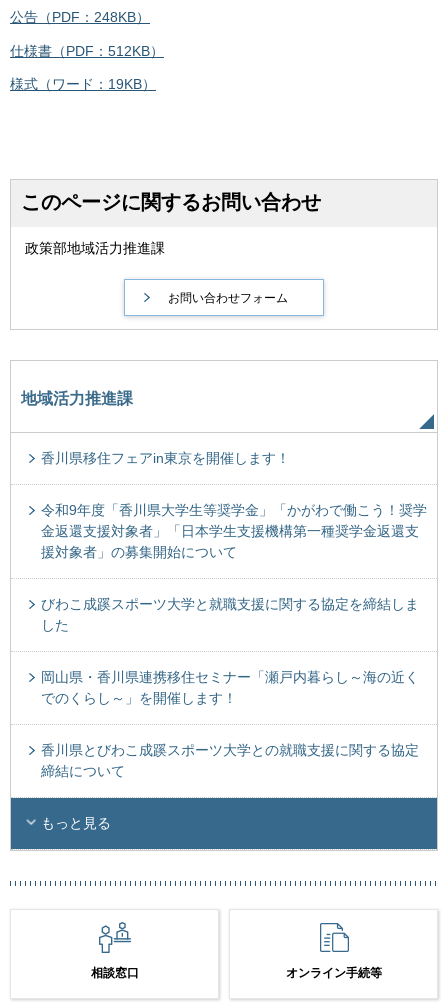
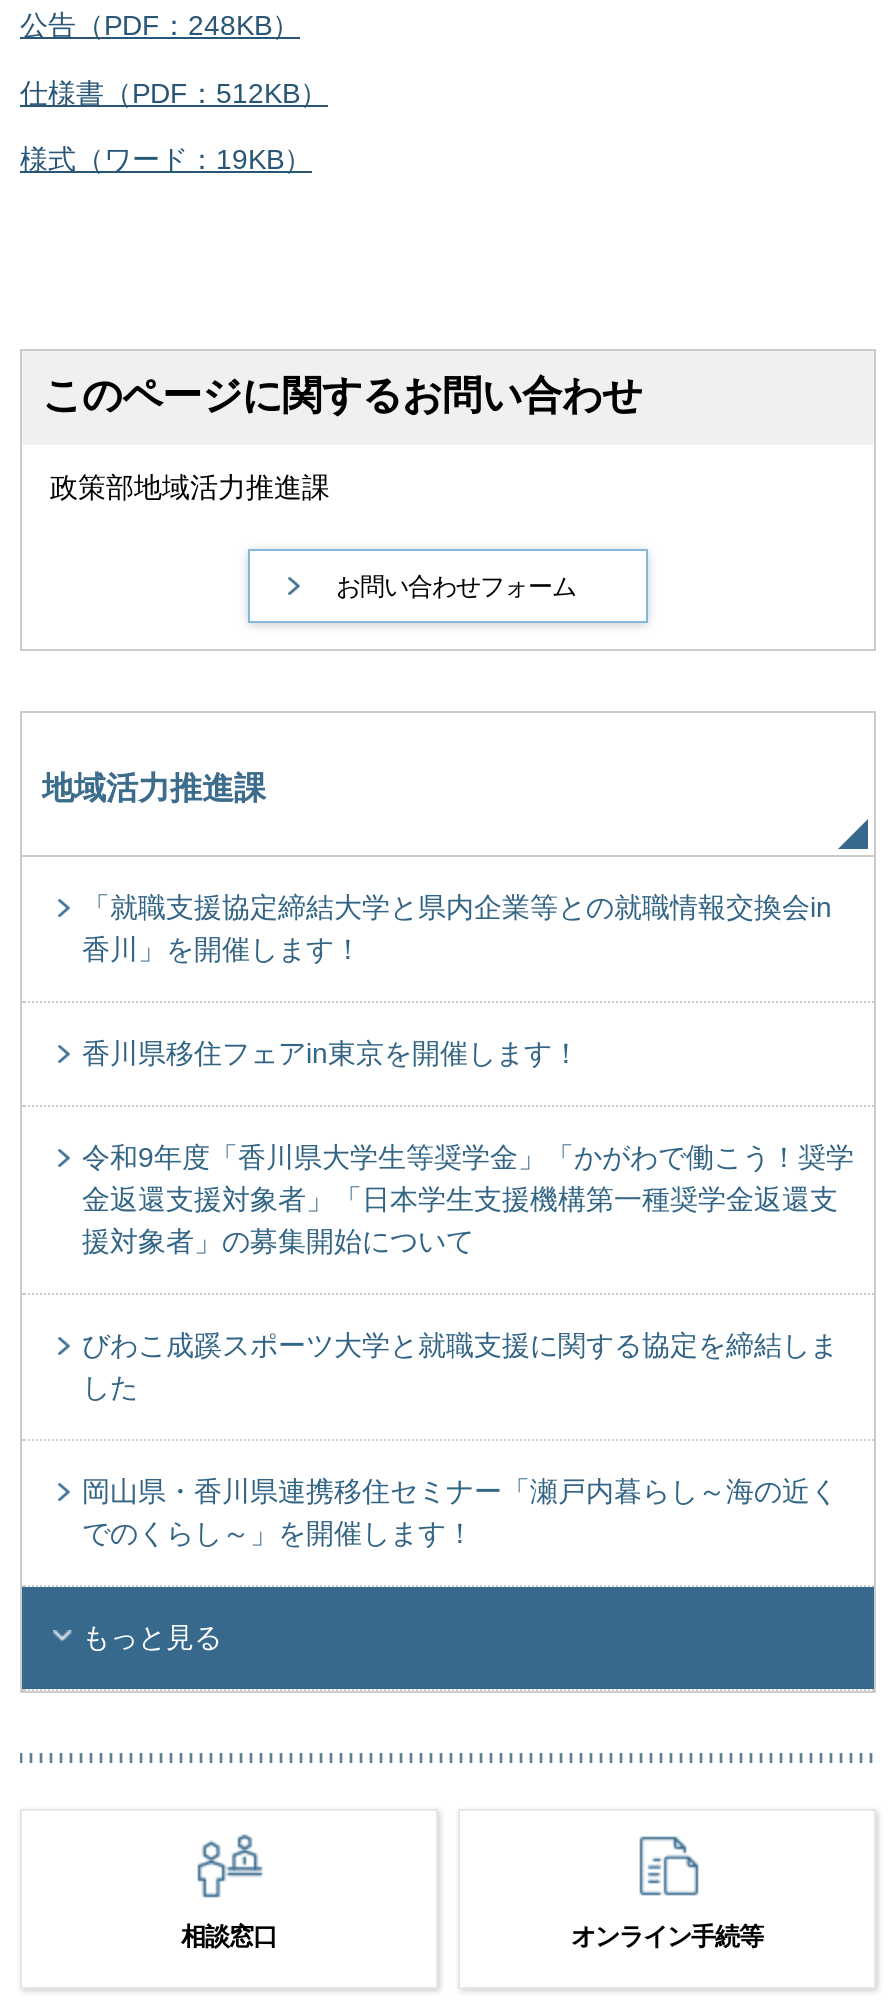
none -> [82,891,832,965] 「就職支援協定締結大学と県内企業等との就職情報交換会in | 香川」を開催します！
moved [41,450,427,706] -> [82,1037,854,1549]: 香川県移住フェアin東京を開催します！ | 令和9年度「香川県大学生等奨学金」「かがわで働こう！奨学 | 金返還支援対象者」「日本学生支援機構第一種奨学金返還支 | 援対象者」の募集開始について | びわこ成蹊スポーツ大学と就職支援に関する協定を締結しま | した | 岡山県・香川県連携移住セミナー「瀬戸内暮らし～海の近く | でのくらし～」を開催します！
[41,742,419,779] 香川県とびわこ成蹊スポーツ大学との就職支援に関する協定 | 締結について -> none

